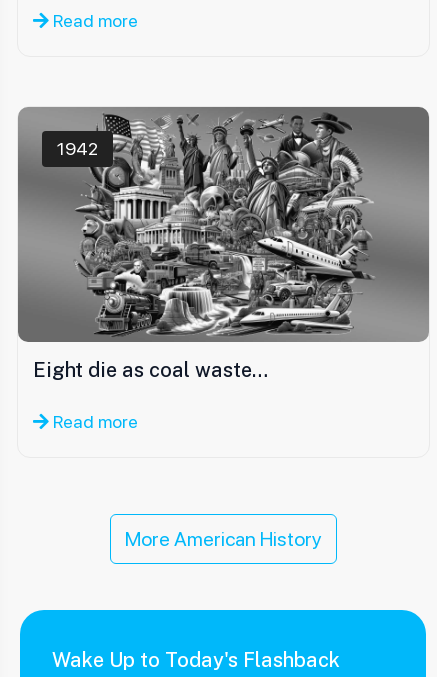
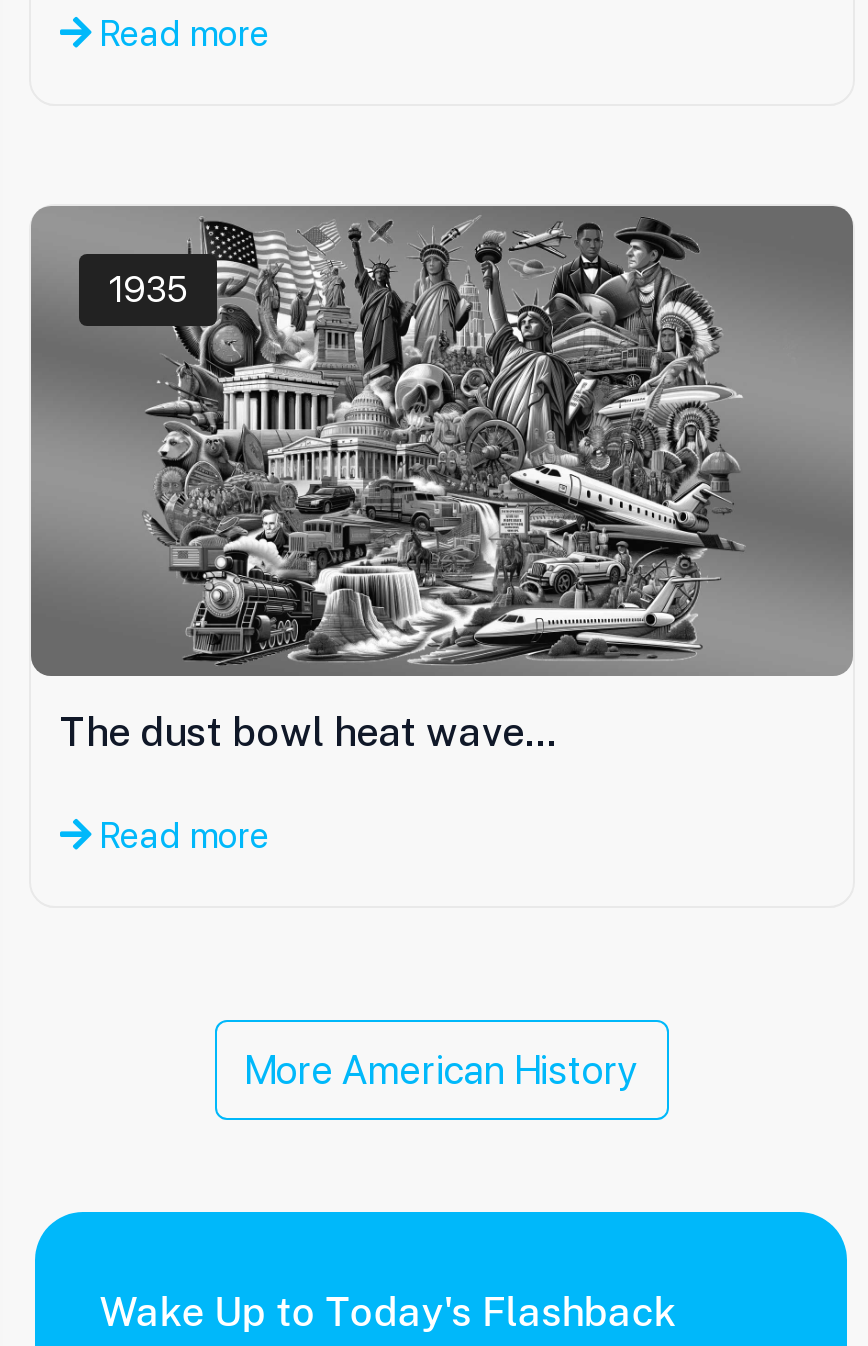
[64,138,97,159] 1942 -> [124,269,186,311] 1935
[32,358,267,382] Eight die as coal waste… -> [60,708,556,756] The dust bowl heat wave…

